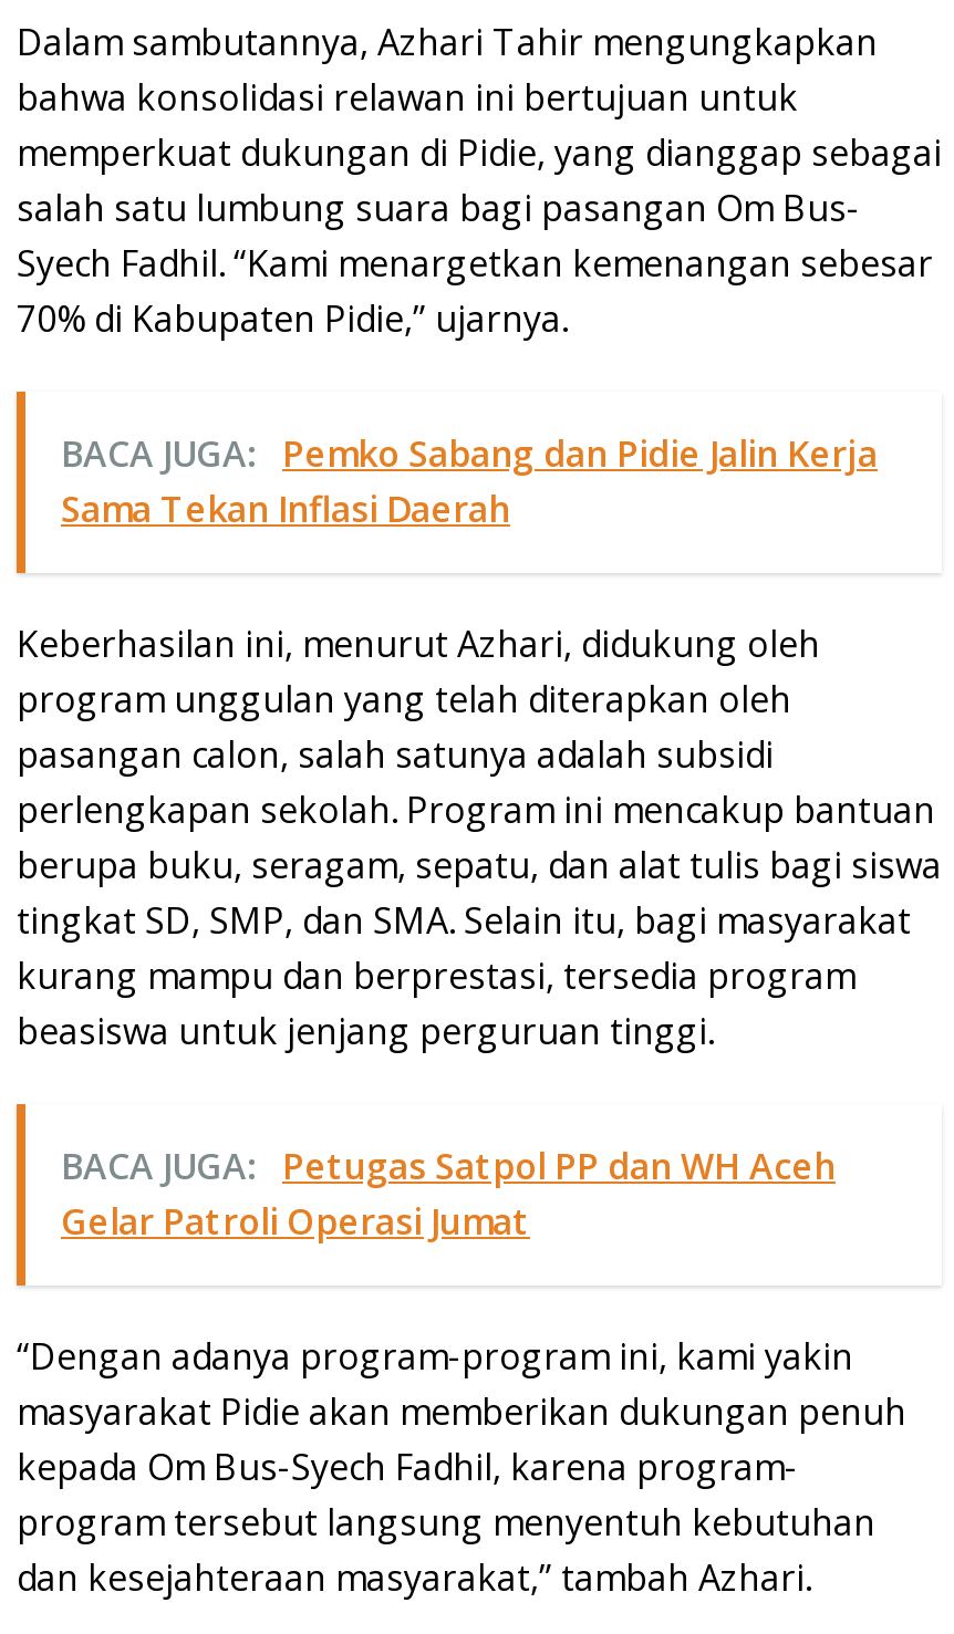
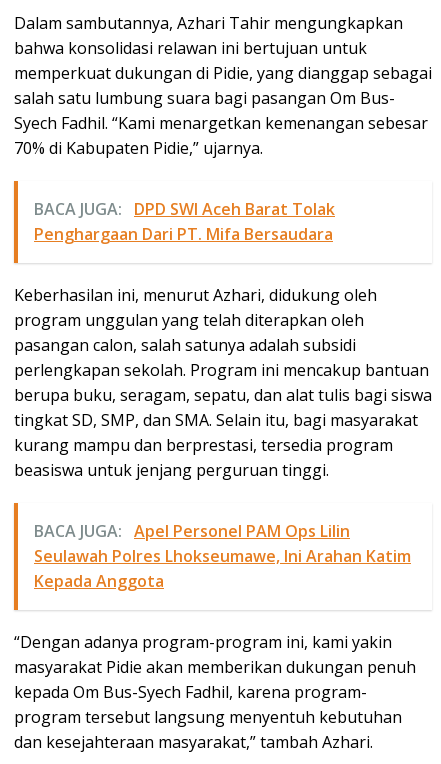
[61,429,878,533] BACA JUGA: Pemko Sabang dan Pidie Jalin Kerja | Sama Tekan Inflasi Daerah -> [34,198,335,245] BACA JUGA: DPD SWI Aceh Barat Tolak | Penghargaan Dari PT. Mifa Bersaudara
[61,1141,836,1245] BACA JUGA: Petugas Satpol PP dan WH Aceh | Gelar Patroli Operasi Jumat -> [34,520,411,592] BACA JUGA: Apel Personel PAM Ops Lilin | Seulawah Polres Lhokseumawe, Ini Arahan Katim | Kepada Anggota

